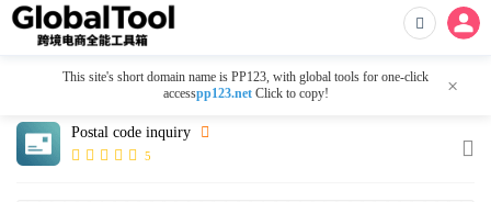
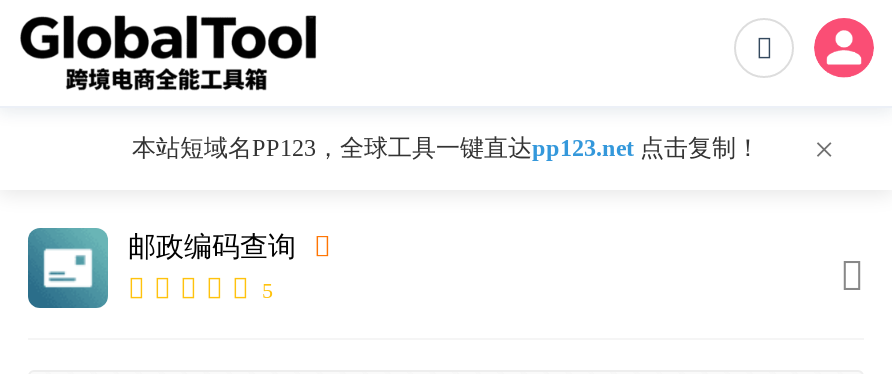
[62,69,429,101] This site's short domain name is PP123, with global tools for one-click | accesspp123.net Click to copy! -> [132,134,760,162] 本站短域名PP123，全球工具一键直达pp123.net点击复制！
[71,124,191,141] Postal code inquiry -> [128,232,296,262] 邮政编码查询

